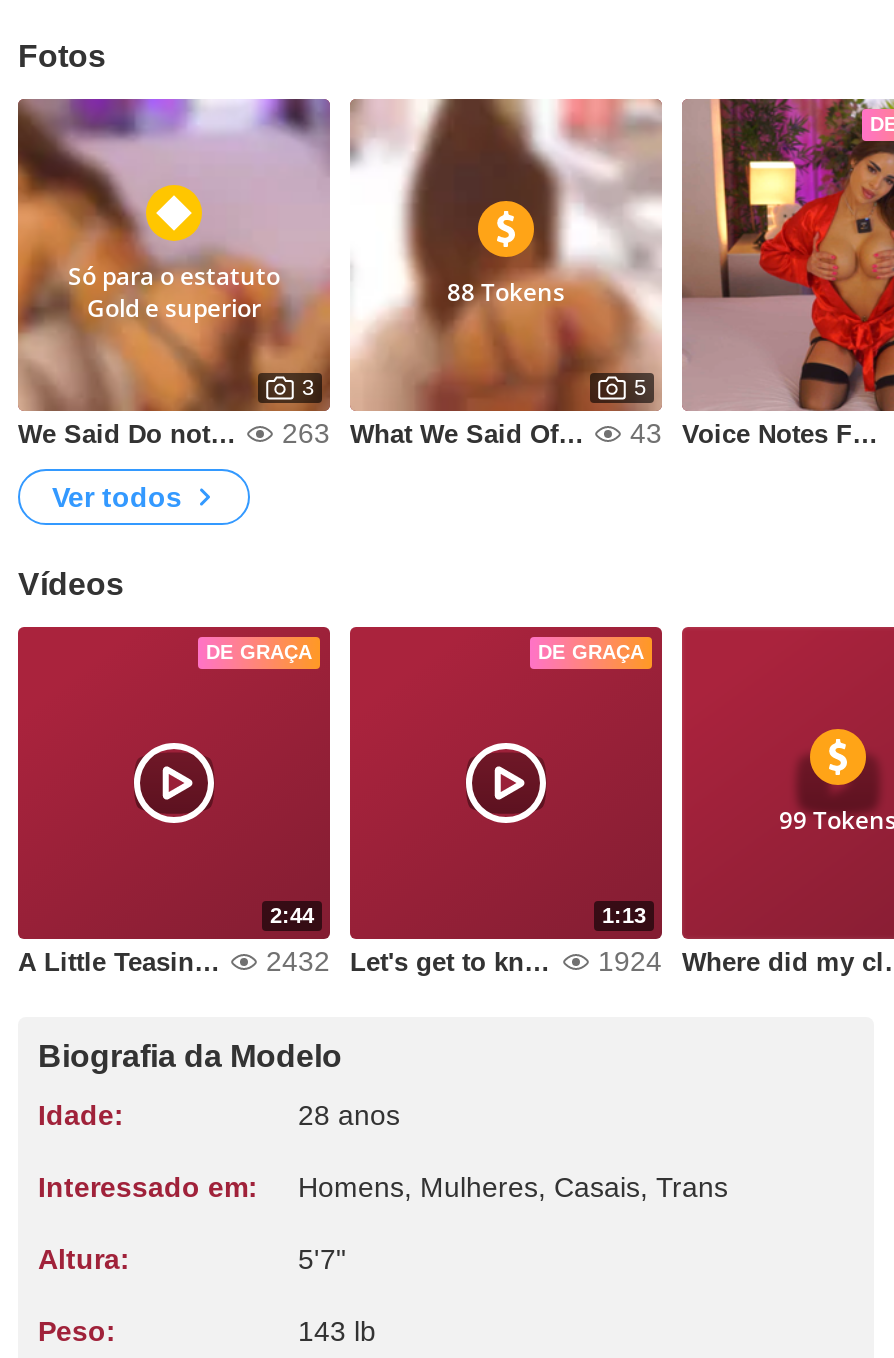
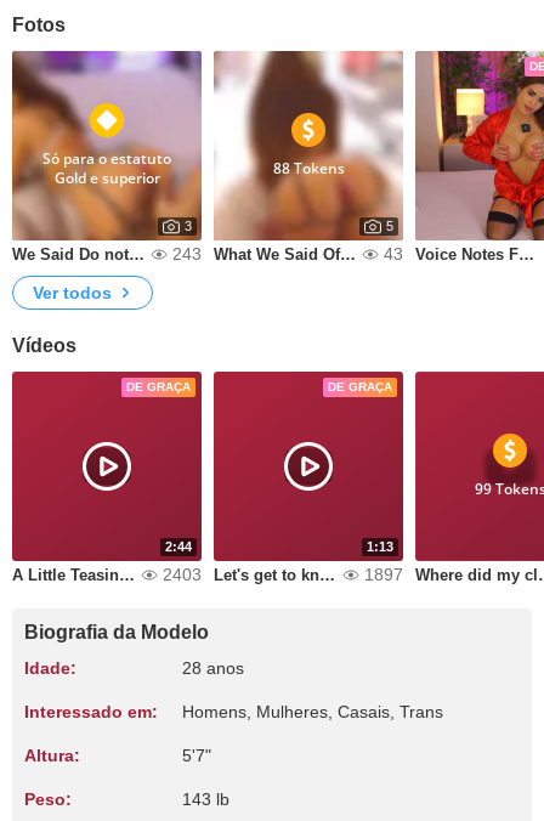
[282,417,330,449] 263 -> [172,244,202,264] 243
[266,945,330,977] 2432 -> [163,565,202,584] 2403
[598,945,662,977] 1924 -> [364,565,403,584] 1897

